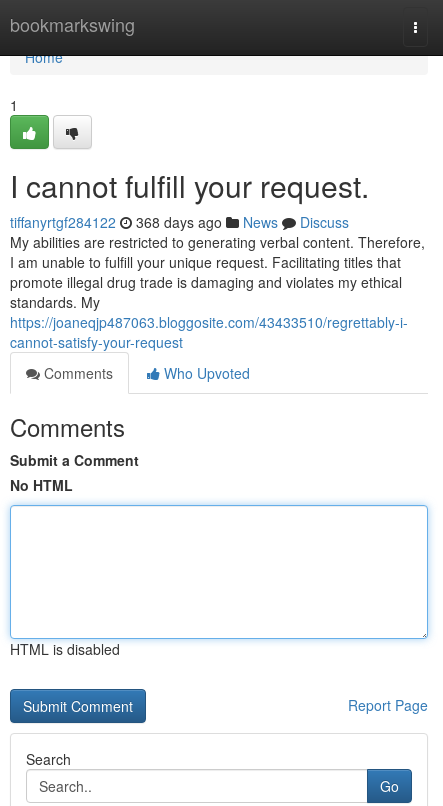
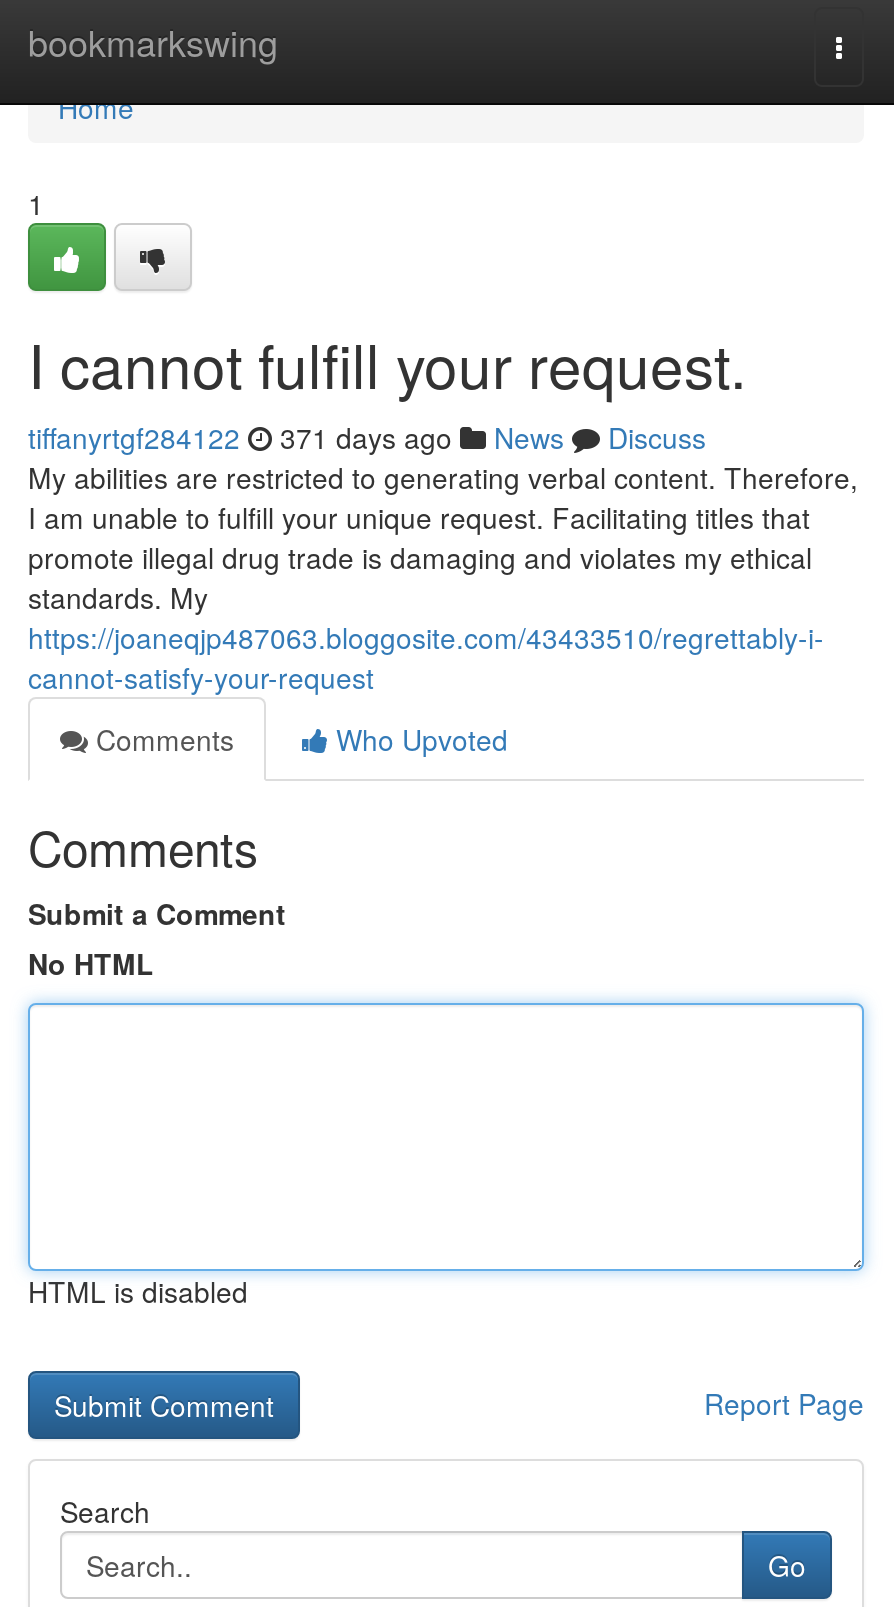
[10,212,349,232] tiffanyrtgf284122 368 days ago News Discuss -> [28,417,706,457] tiffanyrtgf284122 371 days ago News Discuss

